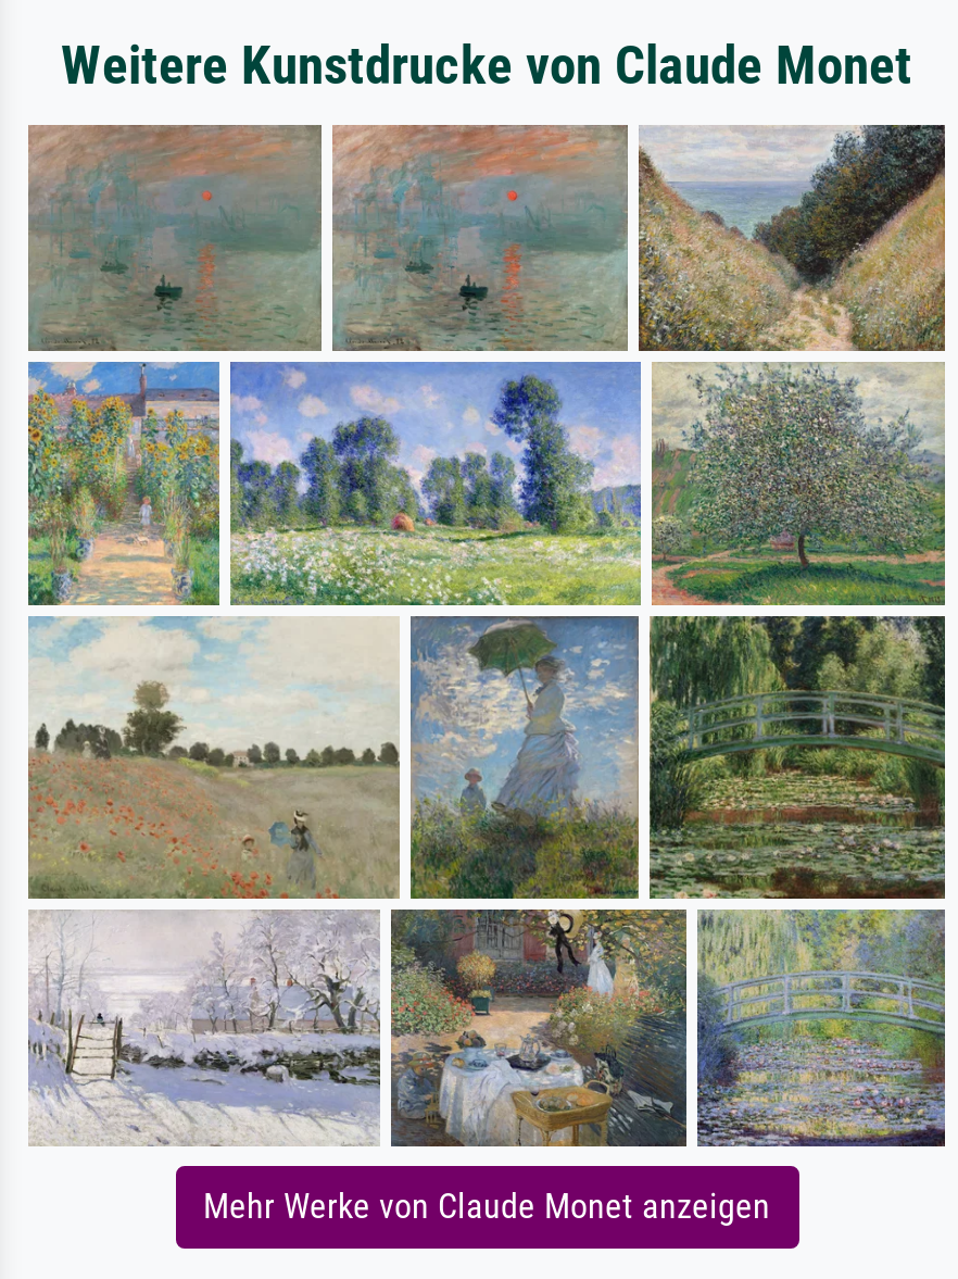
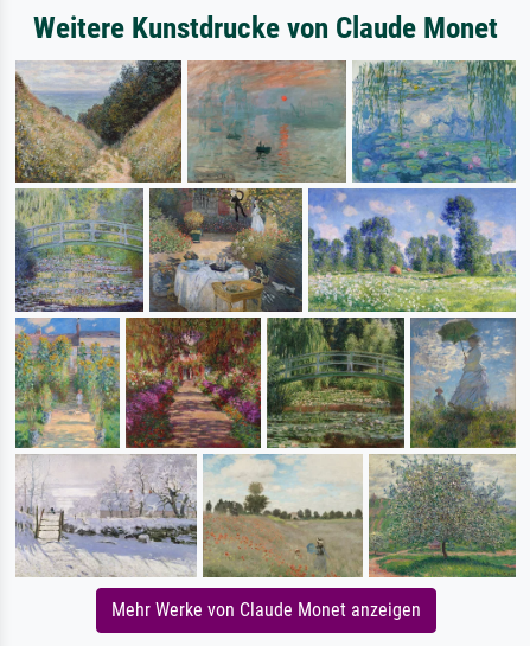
[28,125,945,1149] [image] -> [15,59,516,578] [image]

